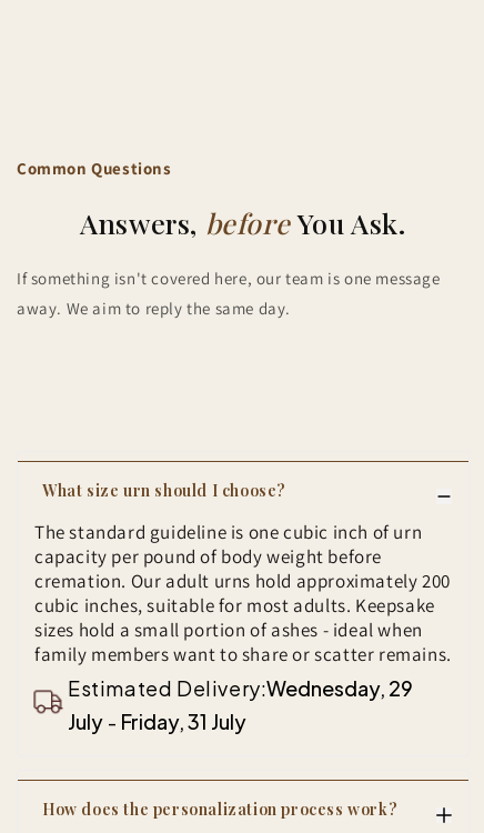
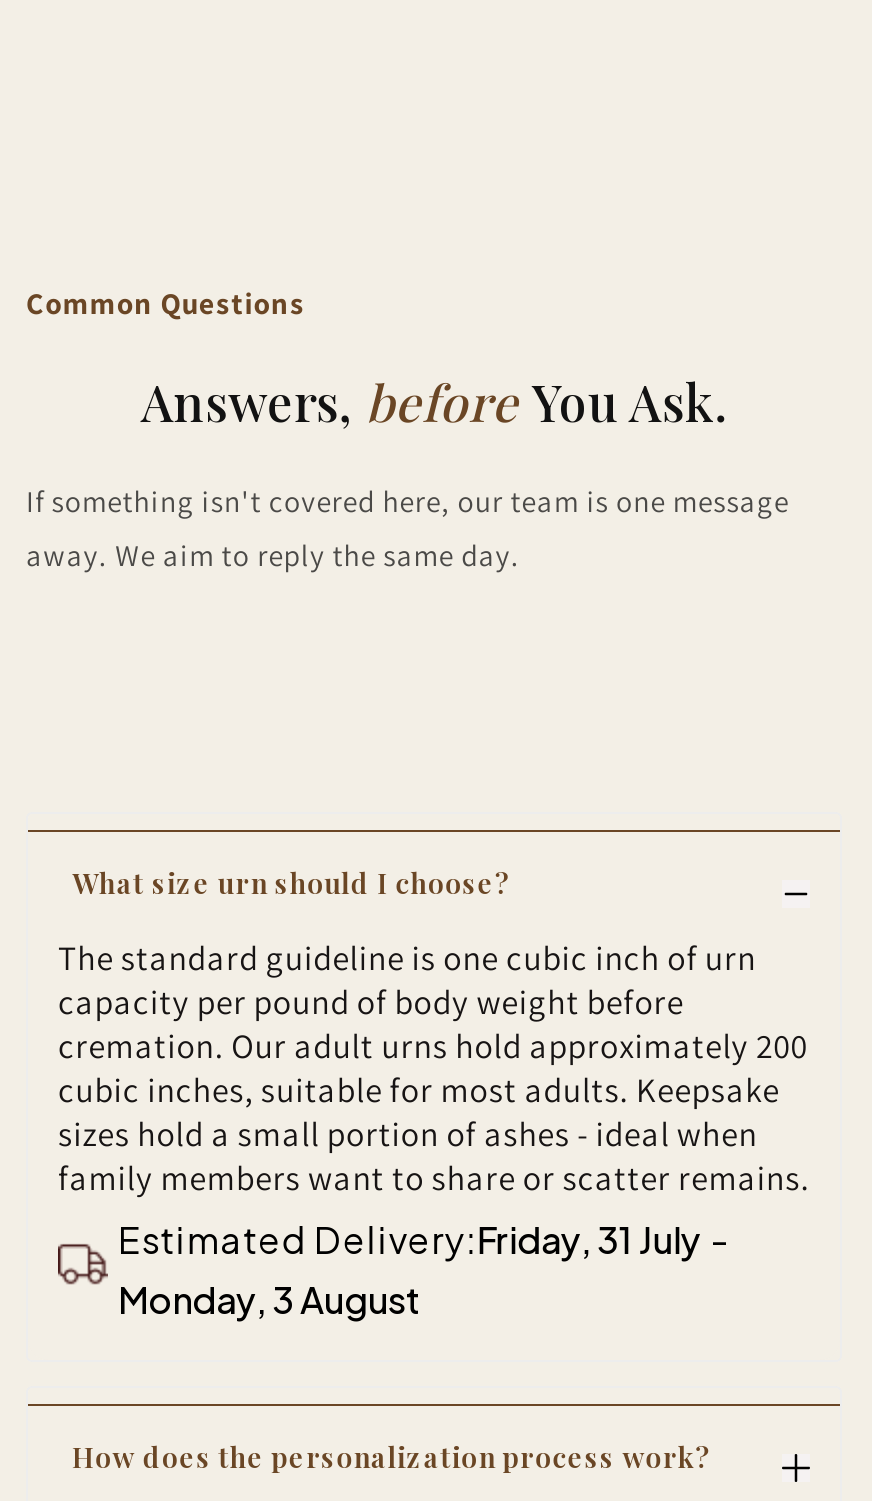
[68,675,413,734] Estimated Delivery:Wednesday, 29 | July - Friday, 31 July -> [118,1216,727,1322] Estimated Delivery:Friday, 31 July - | Monday, 3 August

